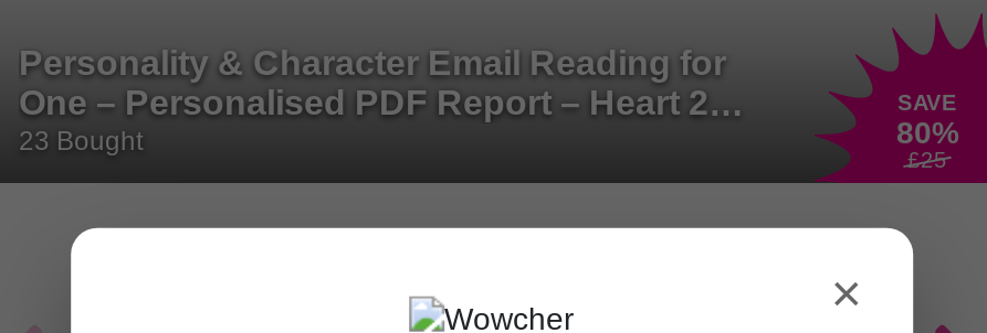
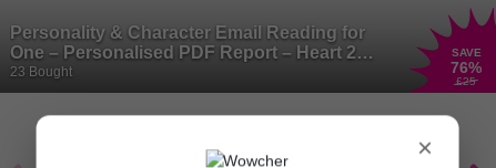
[896,116,958,151] 80% -> [451,59,482,77] 76%

